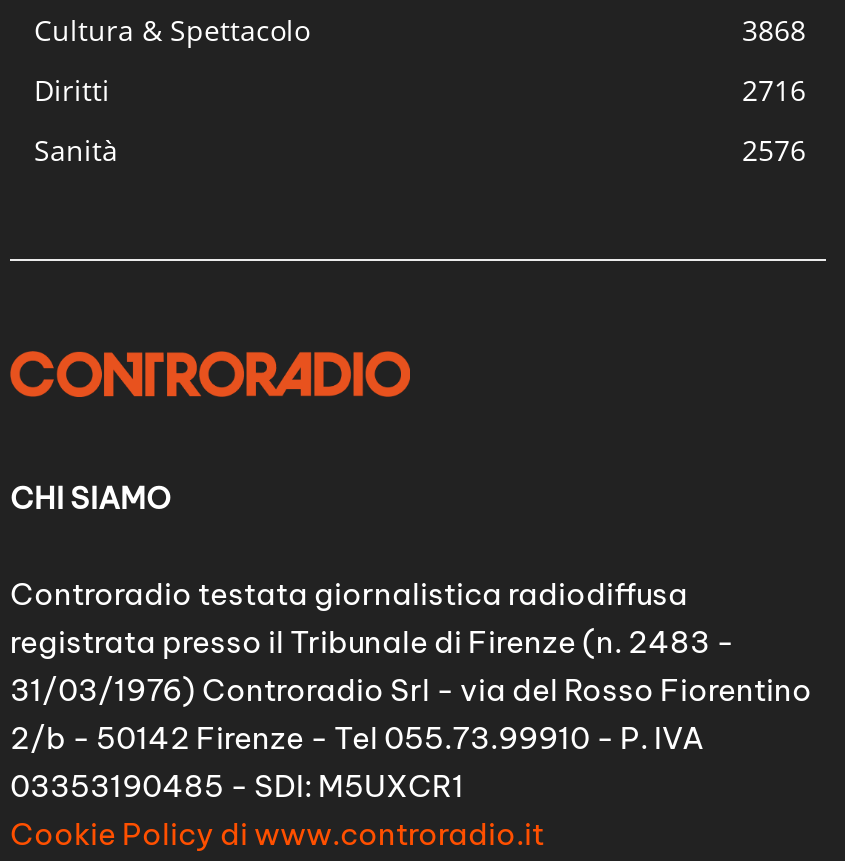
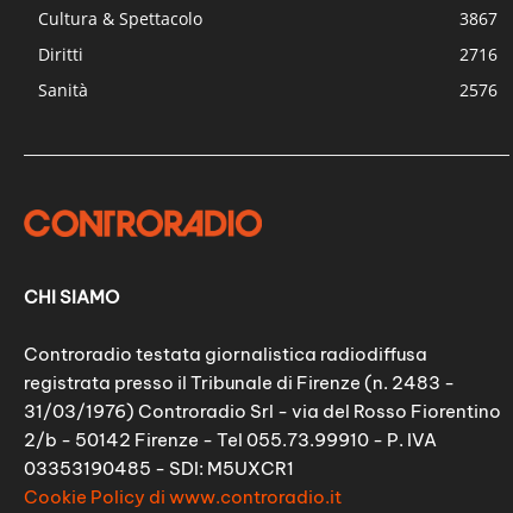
[742,11,806,49] 3868 -> [459,7,498,30] 3867

